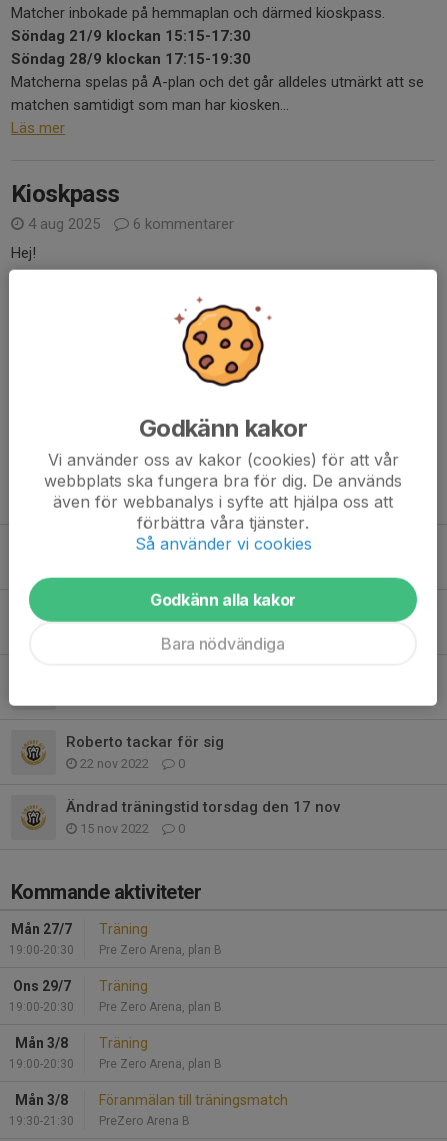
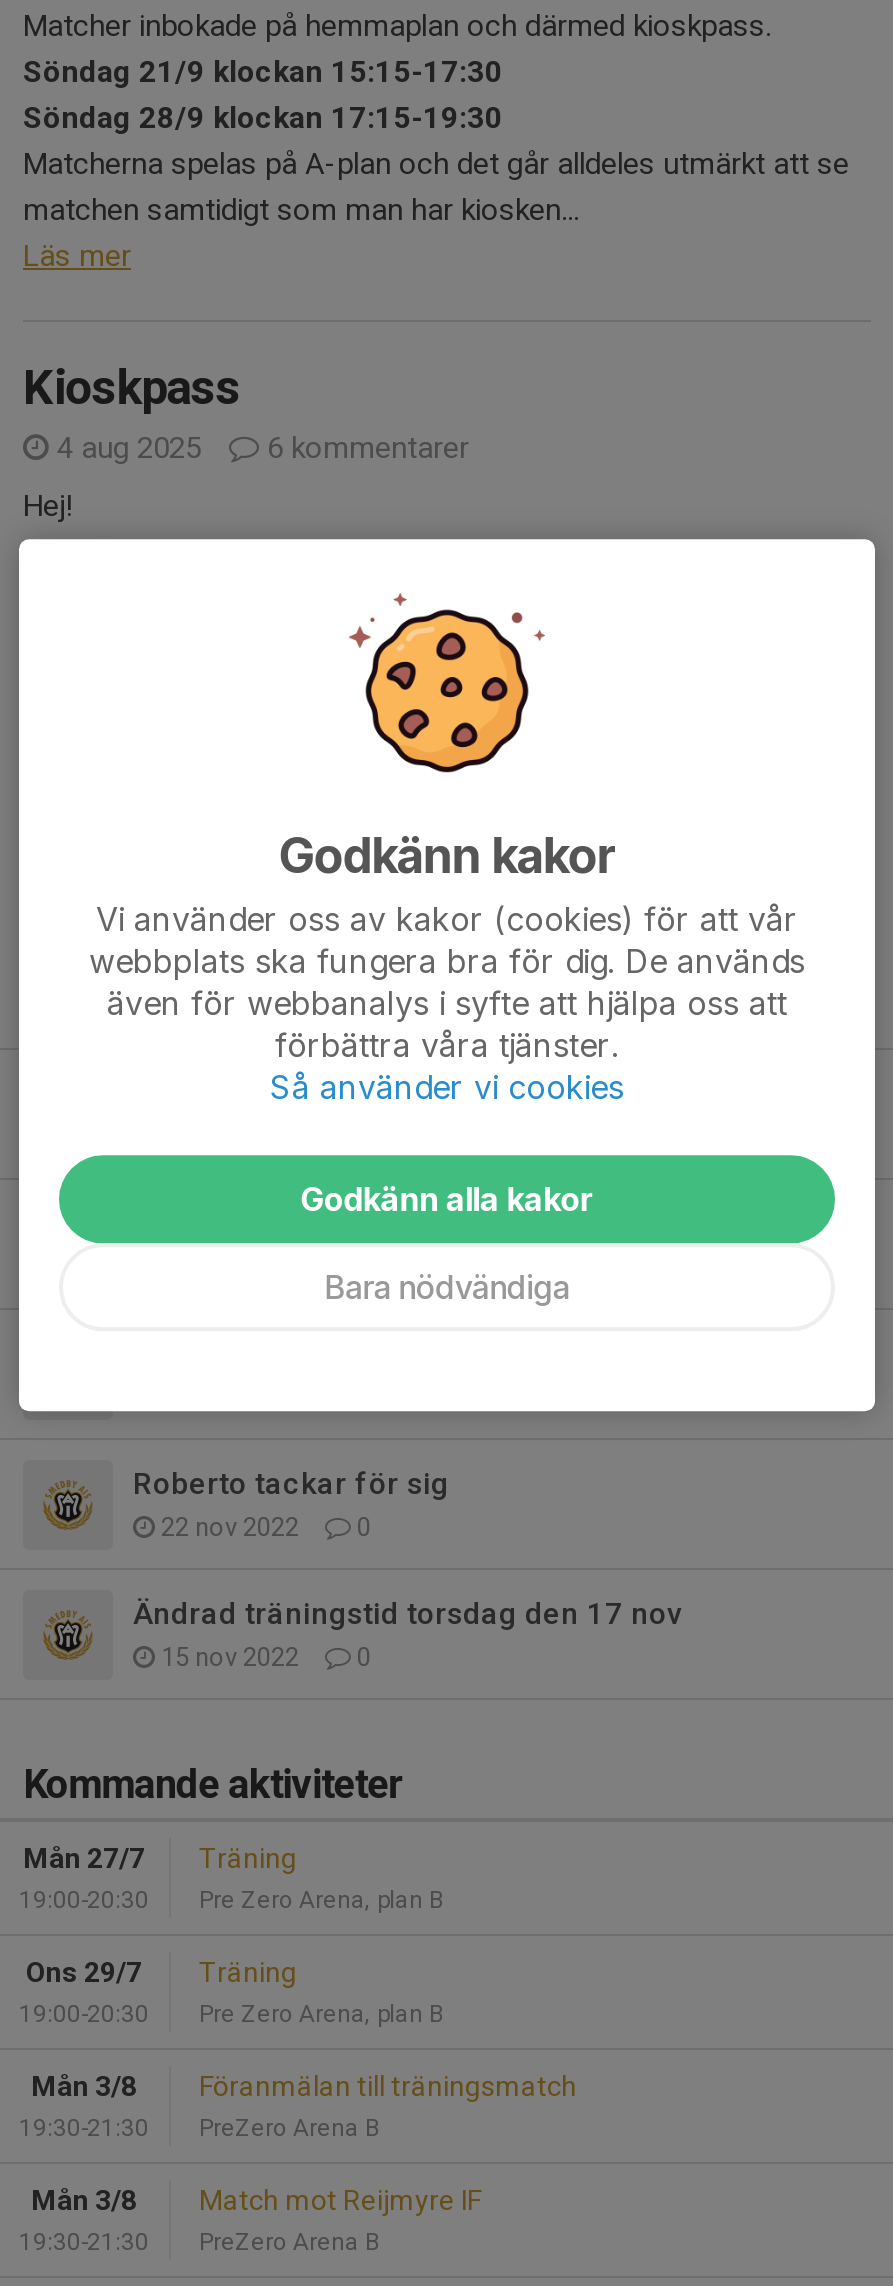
[99,1035,222,1071] Träning | Pre Zero Arena, plan B -> [199,2114,381,2142] PreZero Arena B
[9,1057,74,1071] 19:00-20:30 -> [19,2114,149,2142] 19:30-21:30
moved [99,1092,288,1108] -> [199,2070,577,2102]: Föranmälan till träningsmatch
none -> [199,2184,481,2216] Match mot Reijmyre IF

